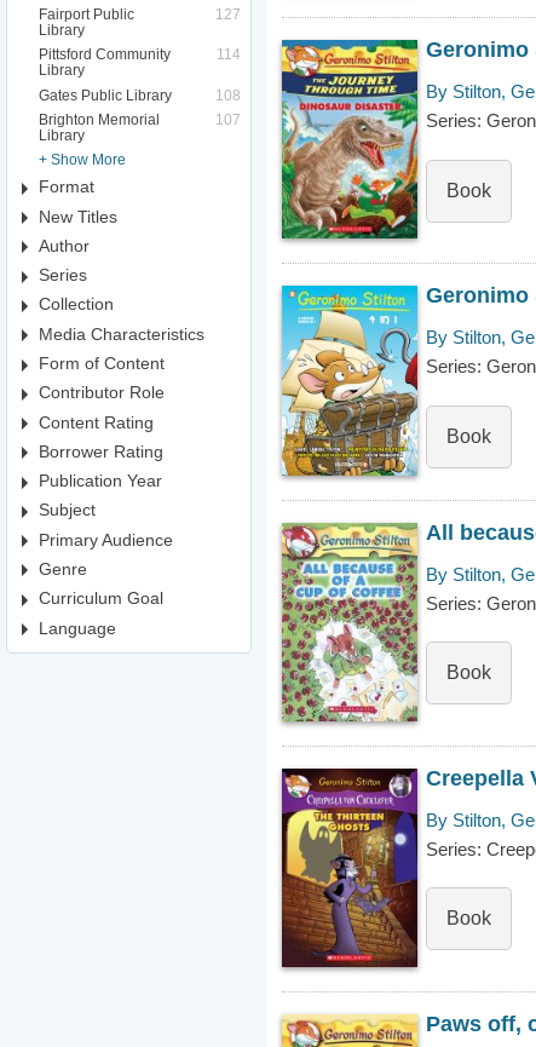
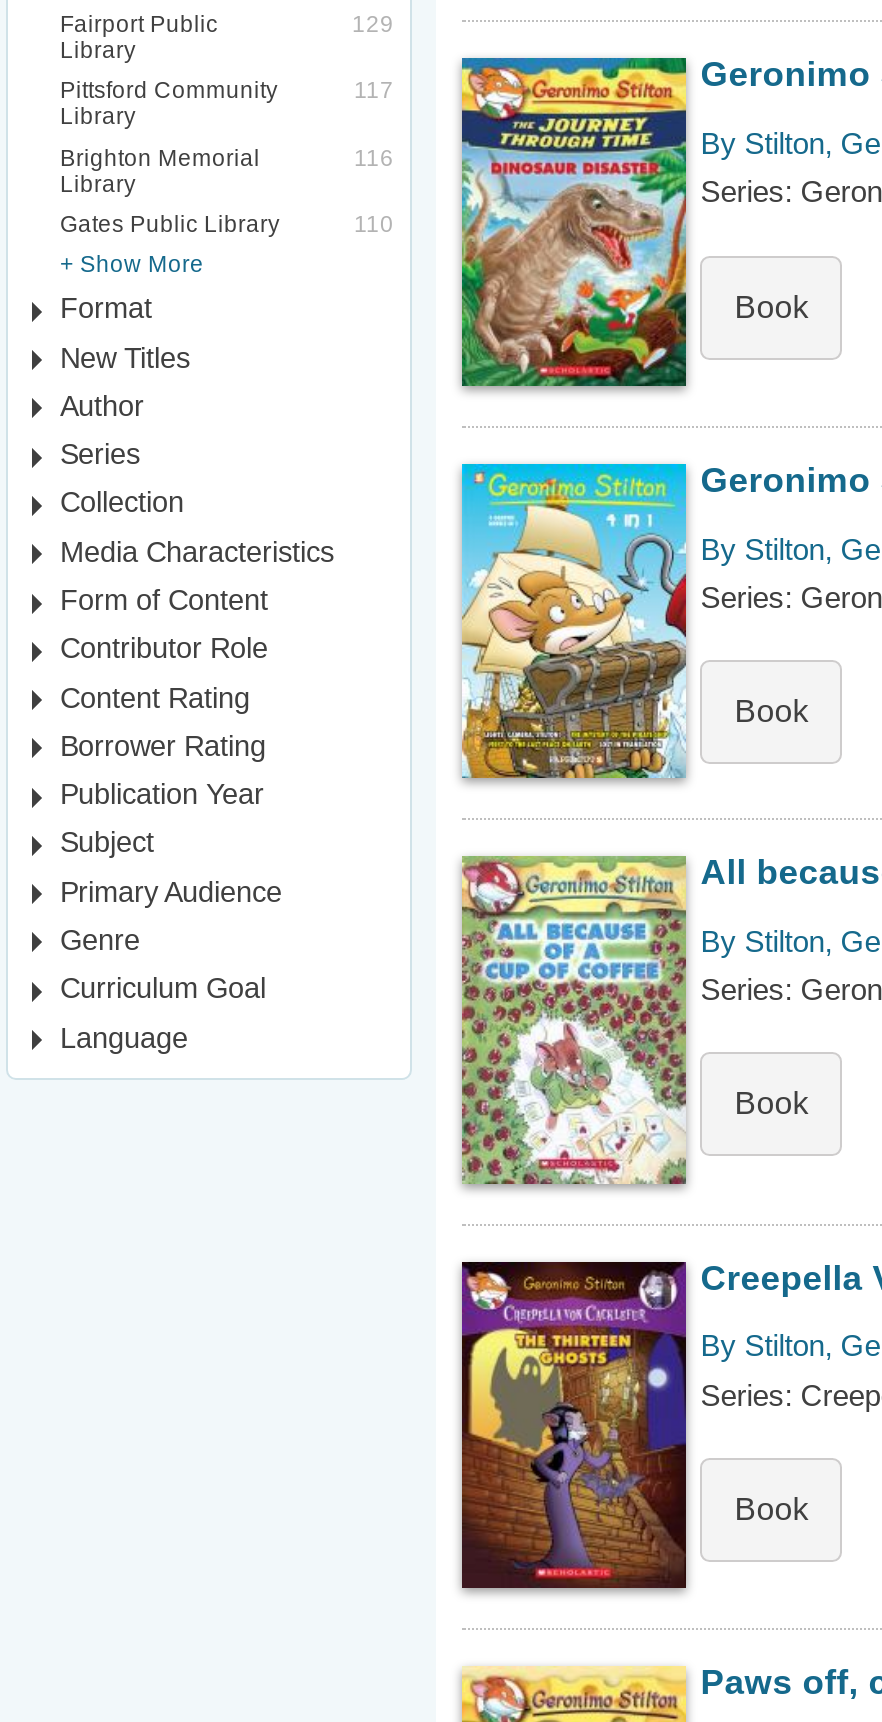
[215,6,241,22] 127 -> [352,10,394,36] 129
[215,47,241,103] 114 | 108 -> [354,77,394,103] 117
moved [39,87,172,103] -> [60,210,280,236]: Gates Public Library
moved [39,111,160,143] -> [60,144,260,196]: Brighton Memorial | Library
[215,111,241,127] 107 -> [354,144,394,236] 116 | 110

